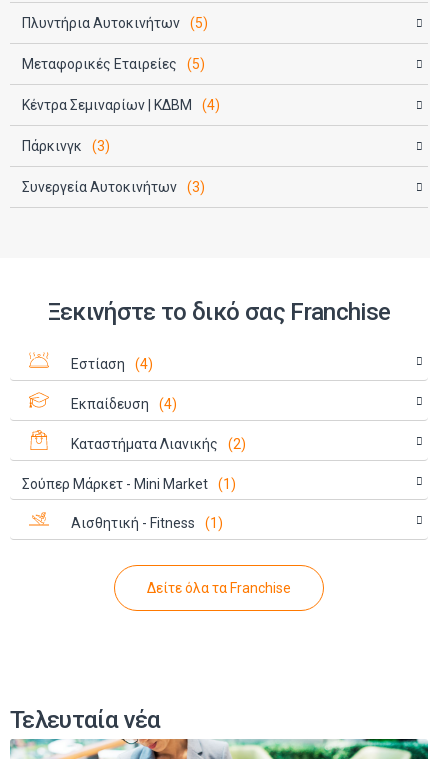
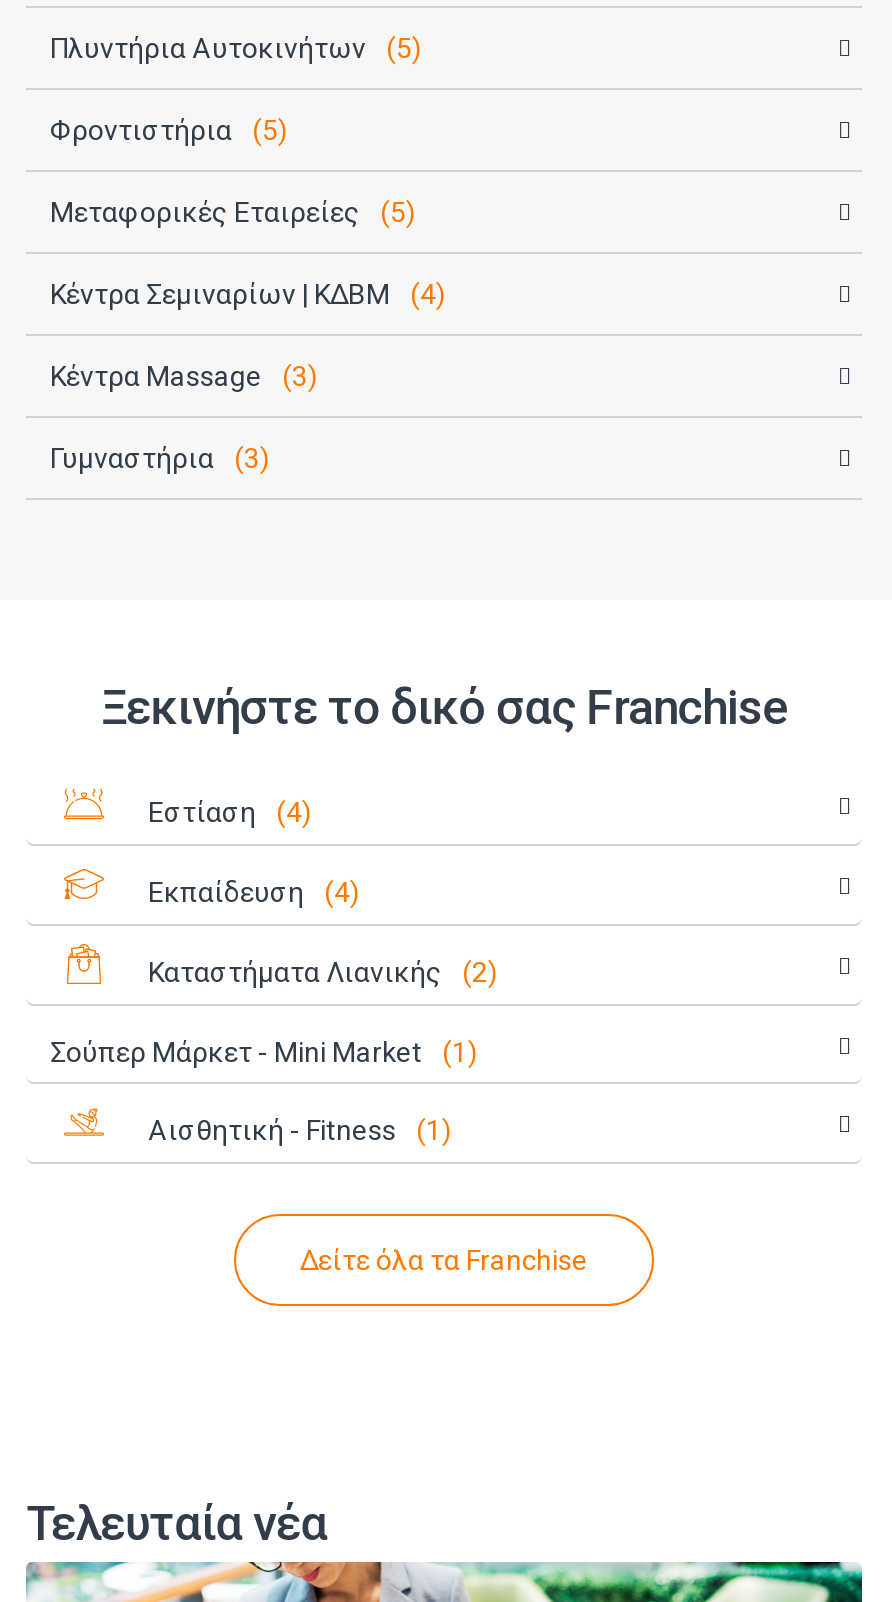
none -> [50,113,288,145] Φροντιστήρια (5)
[22,138,110,154] Πάρκινγκ (3) -> [50,359,318,391] Κέντρα Massage (3)
[22,179,205,195] Συνεργεία Αυτοκινήτων (3) -> [50,441,270,473] Γυμναστήρια (3)

